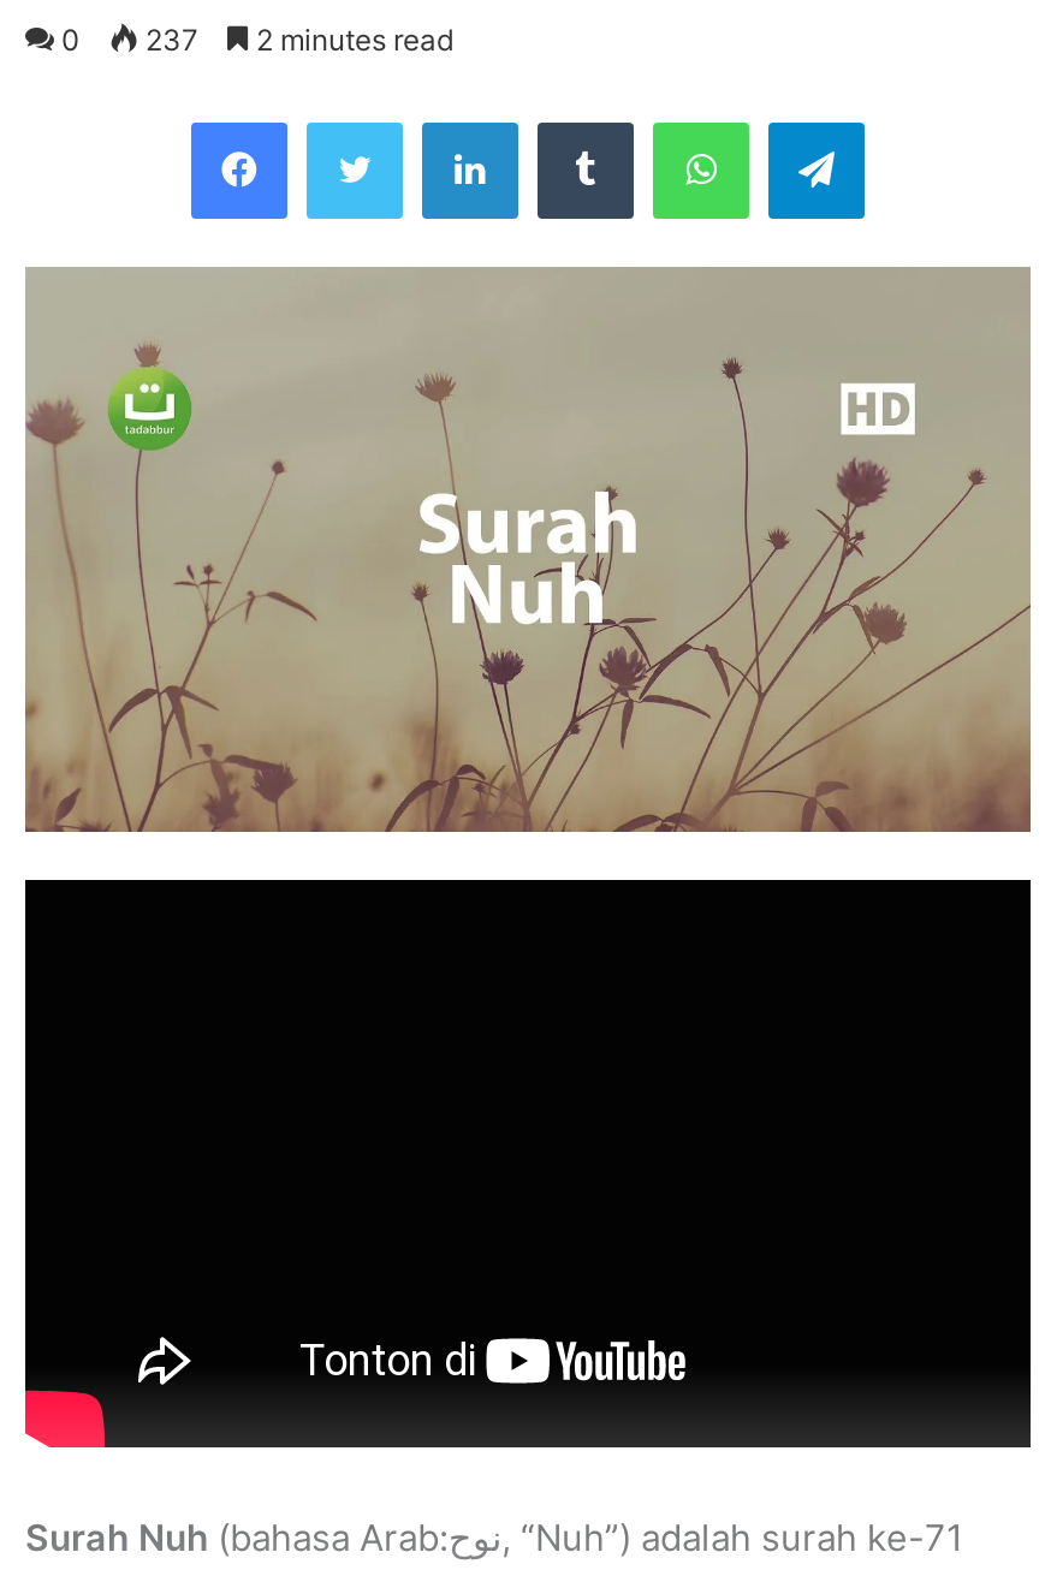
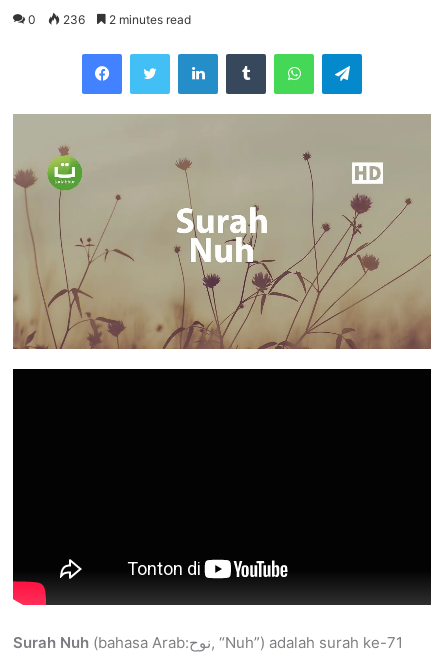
[61,22,453,58] 0 237 2 minutes read -> [28,12,191,27] 0 236 2 minutes read

